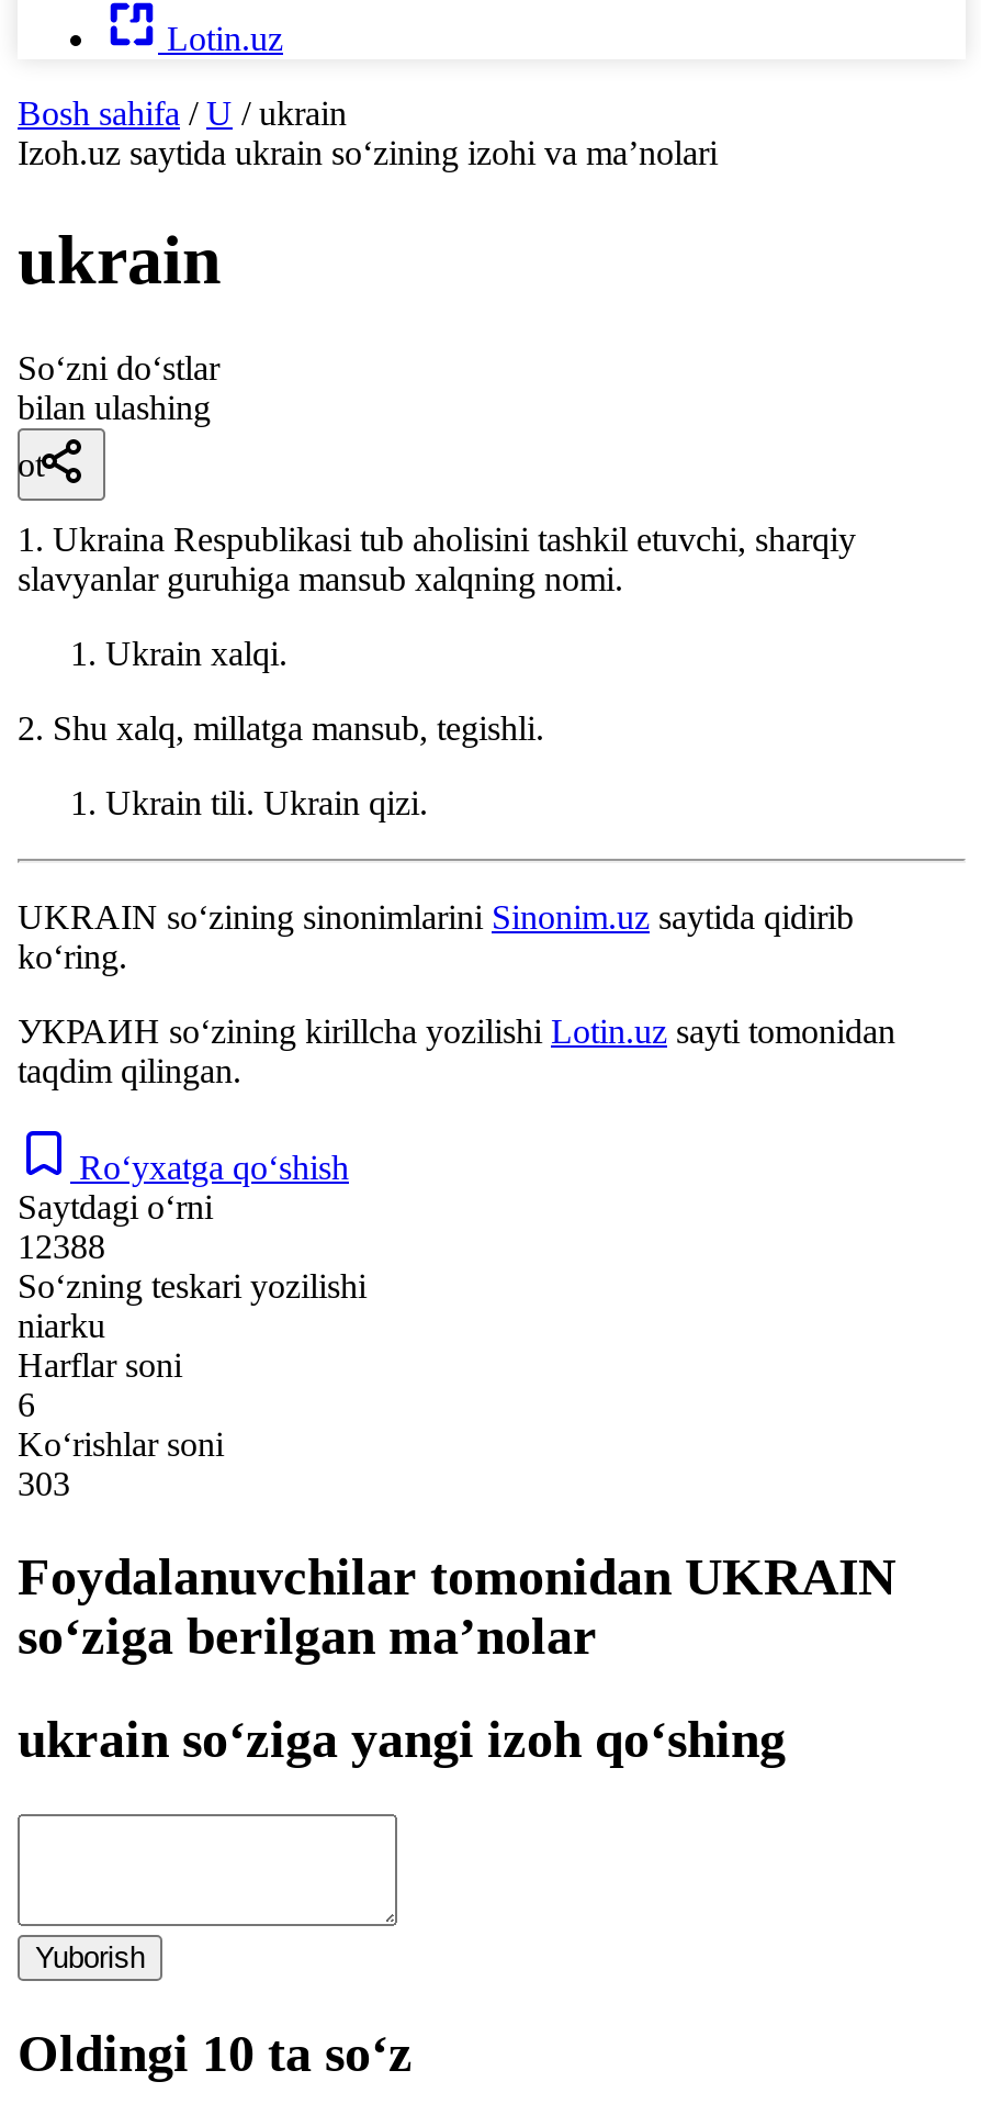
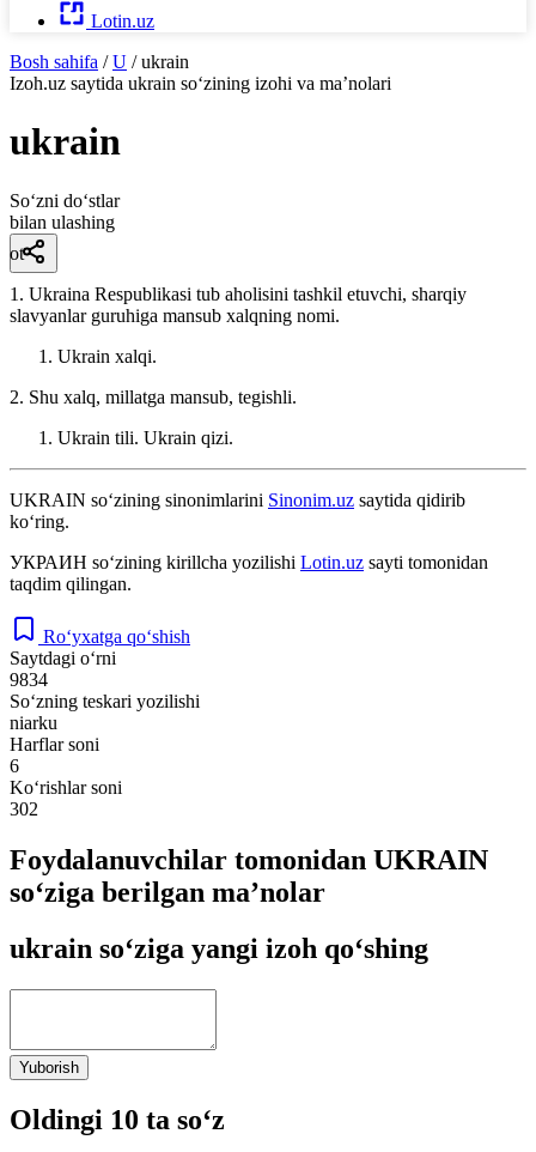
[18,1227,105,1265] 12388 -> [10,669,48,690] 9834
[18,1465,70,1502] 303 -> [10,799,38,819] 302

